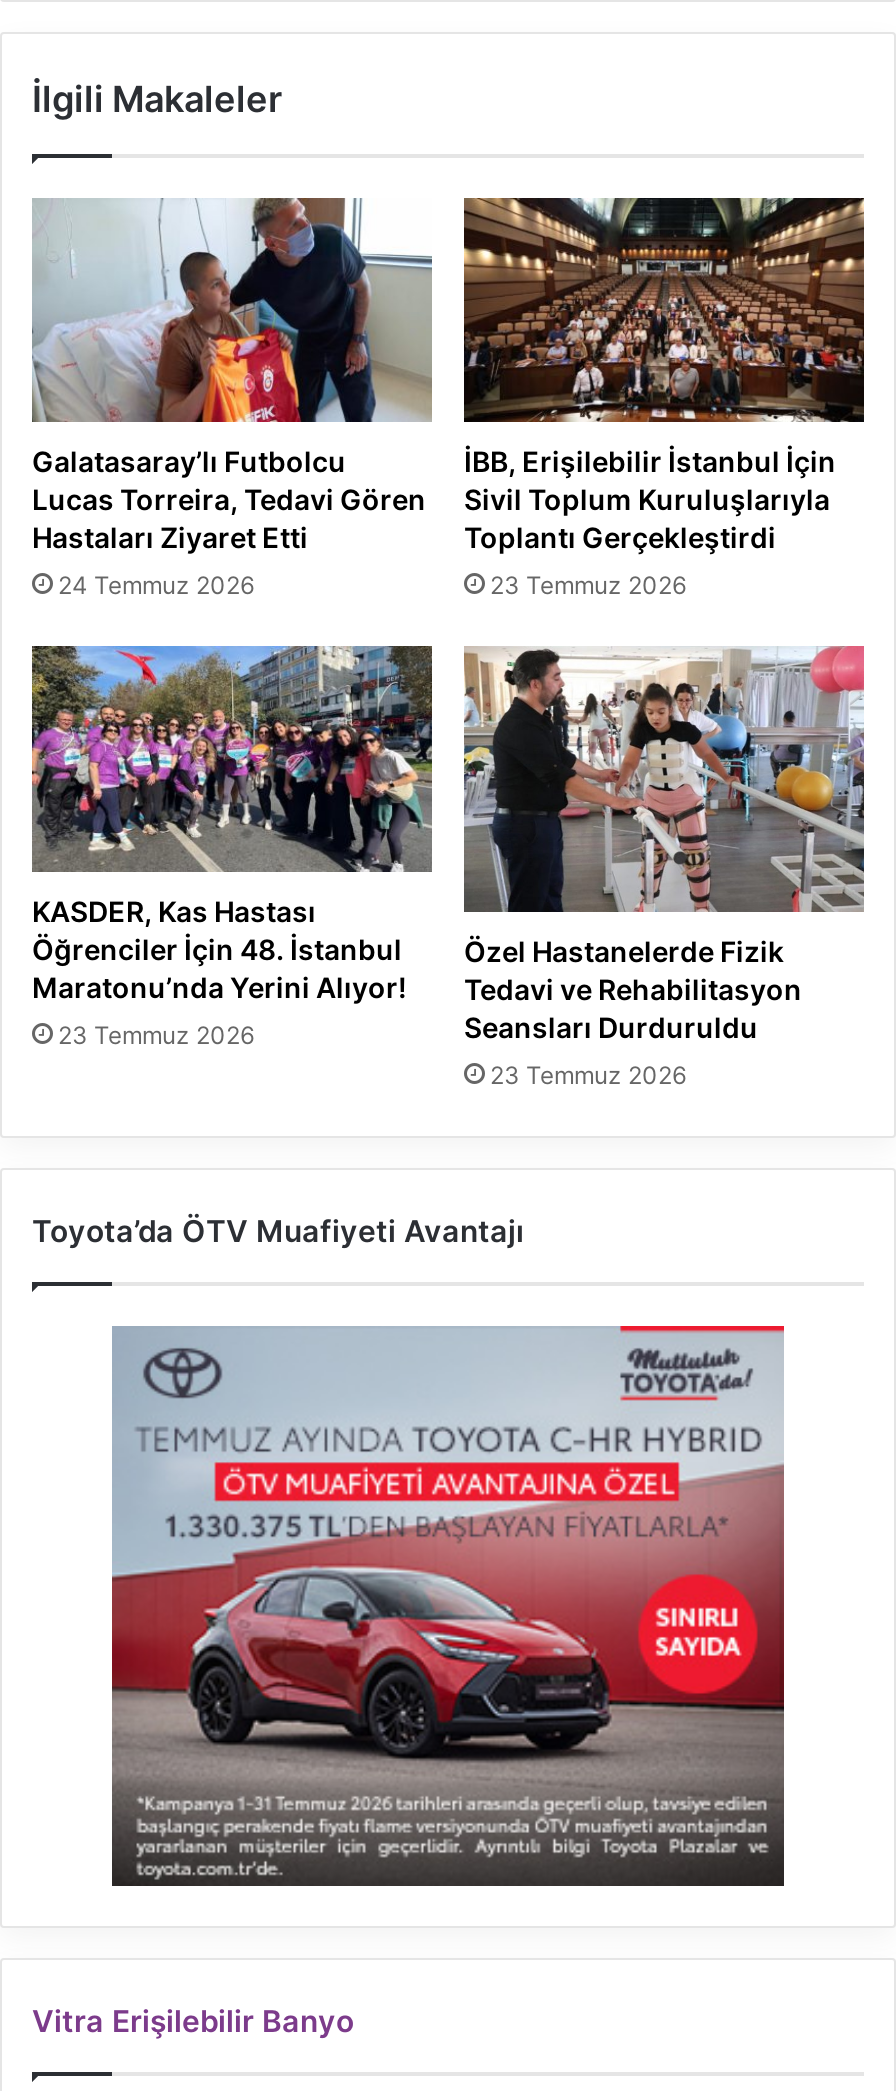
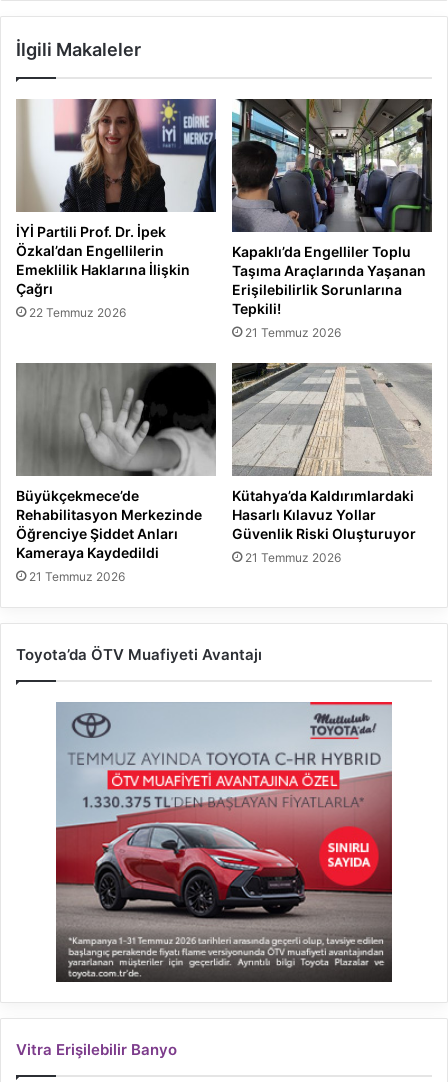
[32,196,432,555] [image] | Galatasaray’lı Futbolcu | Lucas Torreira, Tedavi Gören | Hastaları Ziyaret Etti -> [16,98,217,297] [image] | İYİ Partili Prof. Dr. İpek | Özkal’dan Engellilerin | Emeklilik Haklarına İlişkin | Çağrı
[462,196,864,555] [image] | İBB, Erişilebilir İstanbul İçin | Sivil Toplum Kuruluşlarıyla | Toplantı Gerçekleştirdi -> [231,98,433,317] [image] | Kapaklı’da Engelliler Toplu | Taşıma Araçlarında Yaşanan | Erişilebilirlik Sorunlarına | Tepkili!
[58,571,254,601] 24 Temmuz 2026 -> [29,305,126,320] 22 Temmuz 2026
[490,571,686,601] 23 Temmuz 2026 -> [245,325,341,340] 21 Temmuz 2026
[32,644,432,1005] [image] | KASDER, Kas Hastası | Öğrenciler İçin 48. İstanbul | Maratonu’nda Yerini Alıyor! -> [16,361,216,561] [image] | Büyükçekmece’de | Rehabilitasyon Merkezinde | Öğrenciye Şiddet Anları | Kameraya Kaydedildi
[464,644,864,1045] [image] | Özel Hastanelerde Fizik | Tedavi ve Rehabilitasyon | Seansları Durduruldu -> [232,361,432,542] [image] | Kütahya’da Kaldırımlardaki | Hasarlı Kılavuz Yollar | Güvenlik Riski Oluşturuyor
[58,1021,254,1051] 23 Temmuz 2026 -> [29,569,125,584] 21 Temmuz 2026
[490,1061,686,1091] 23 Temmuz 2026 -> [245,550,341,565] 21 Temmuz 2026

